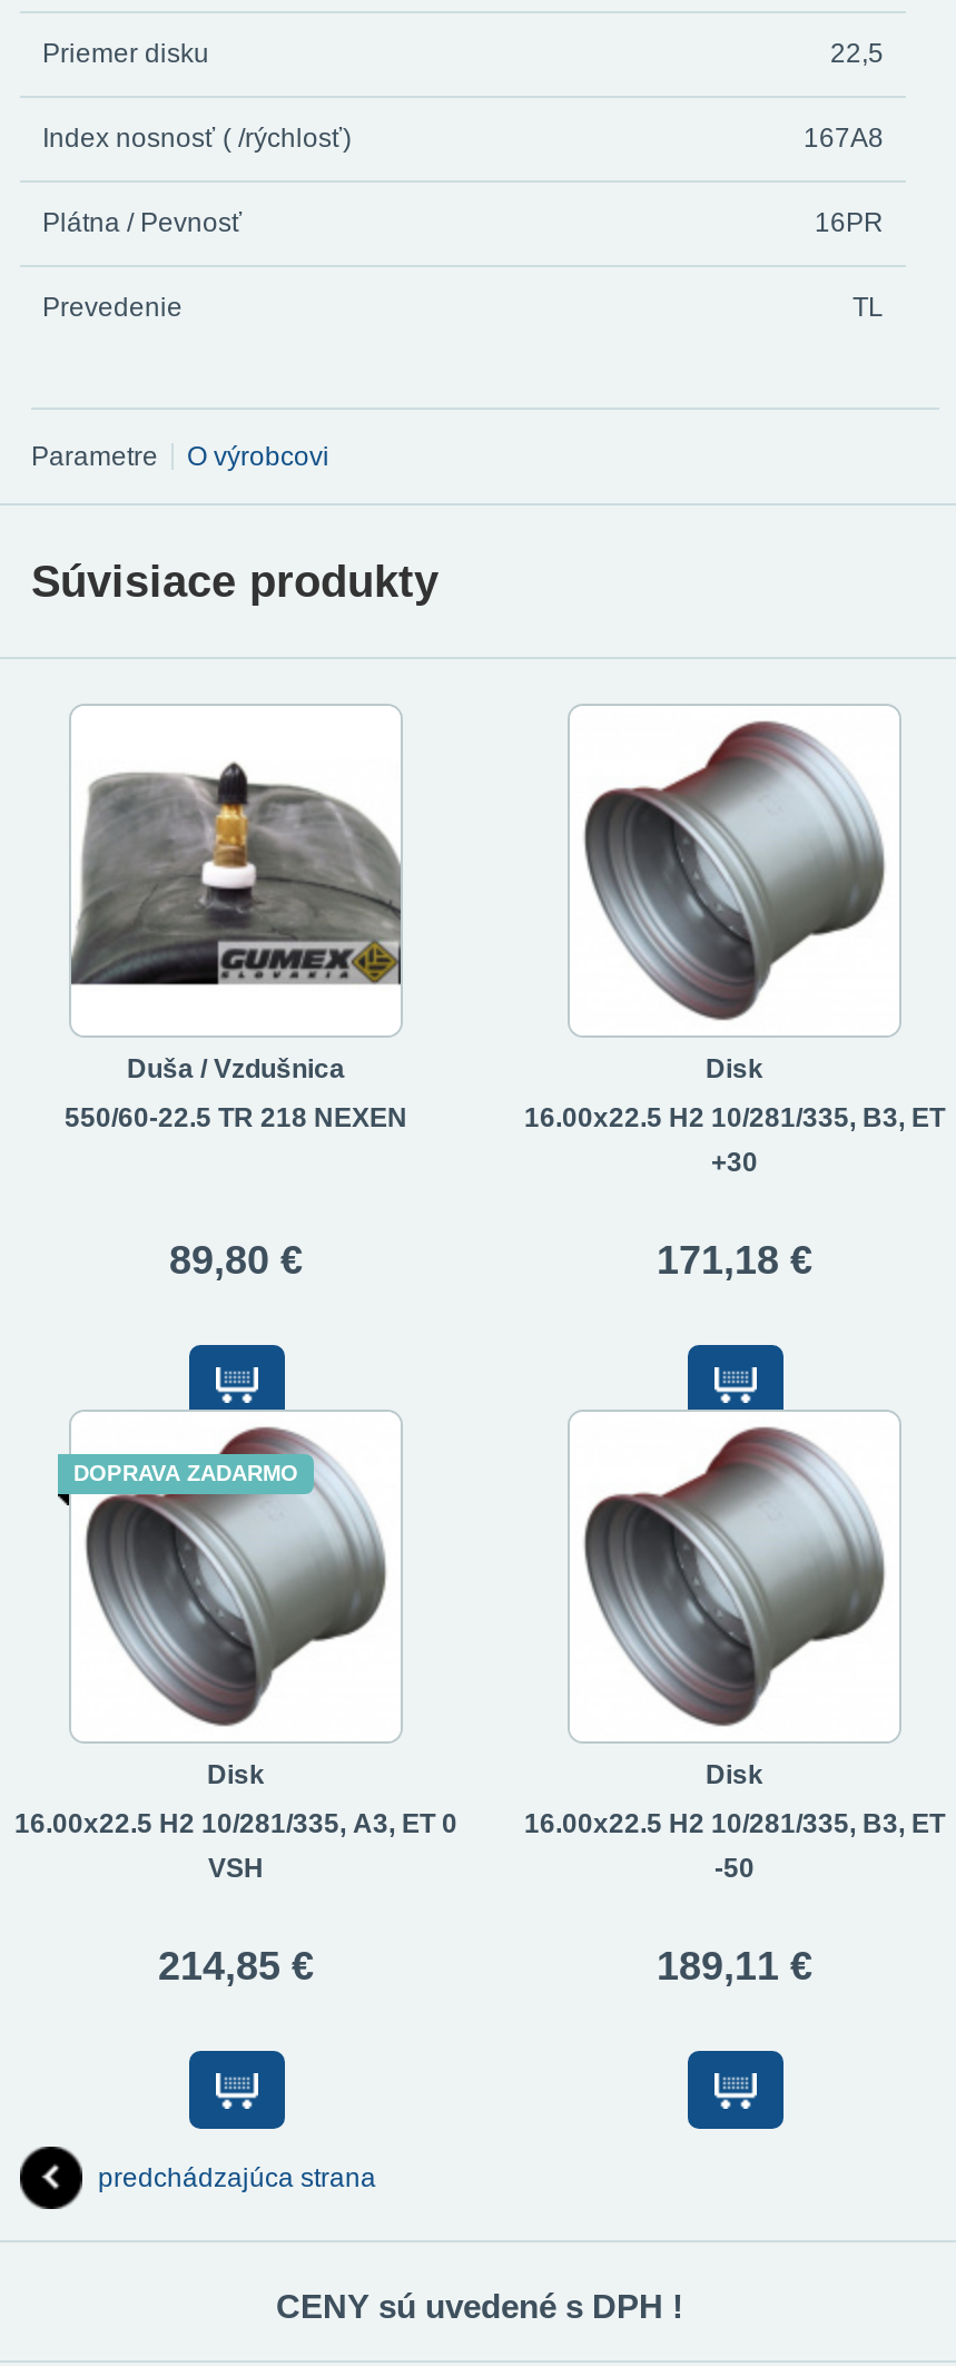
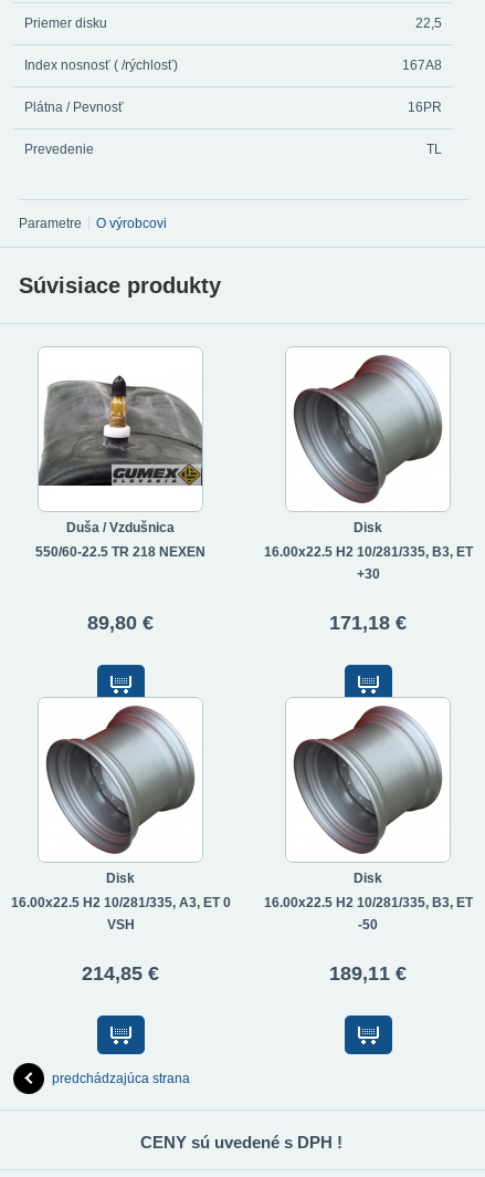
[73,1461,298,1486] DOPRAVA ZADARMO -> none

